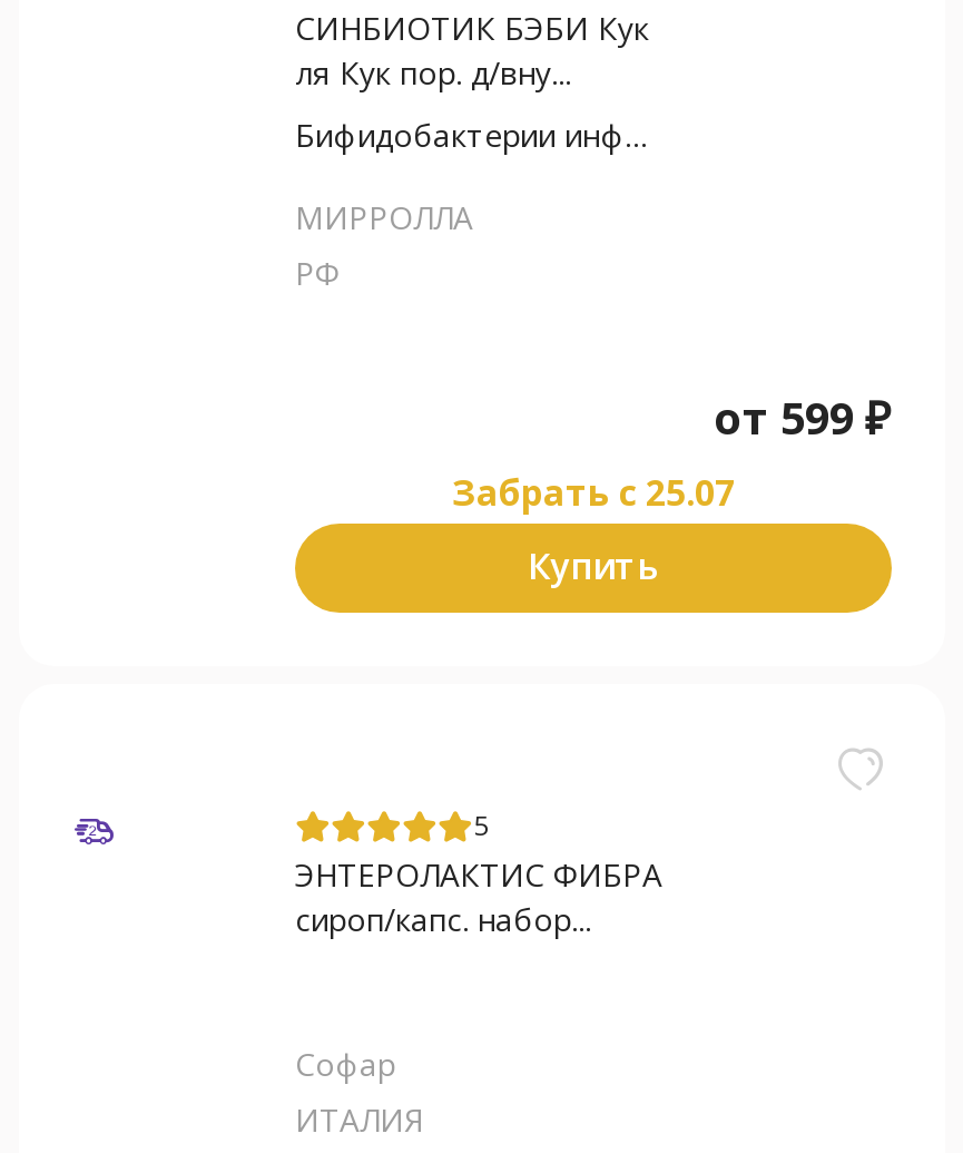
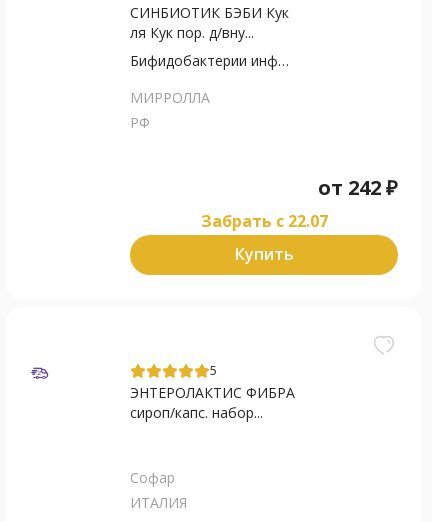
[714,387,892,447] от 599 ₽ -> [318,174,398,201] от 242 ₽
[452,467,735,516] Забрать c 25.07 -> [200,210,327,232] Забрать c 22.07

